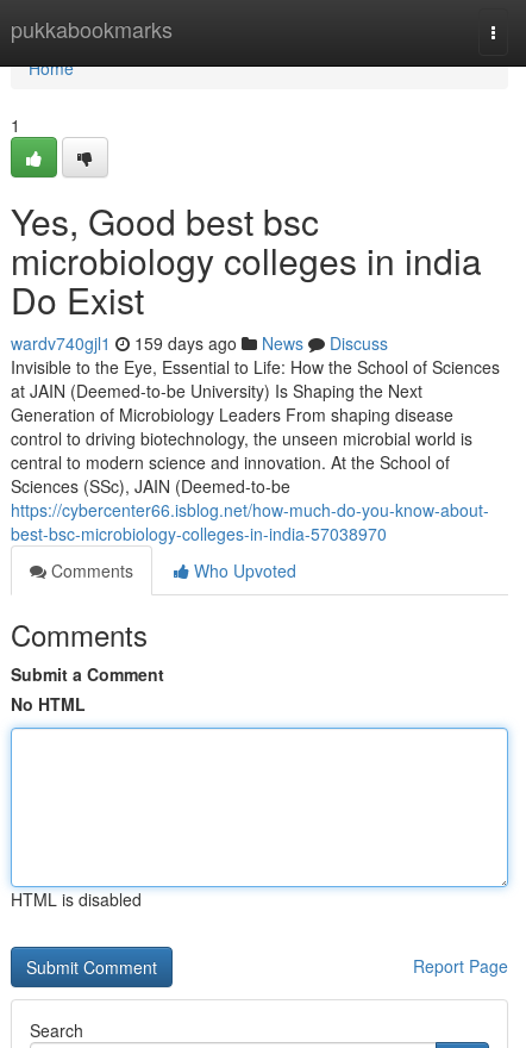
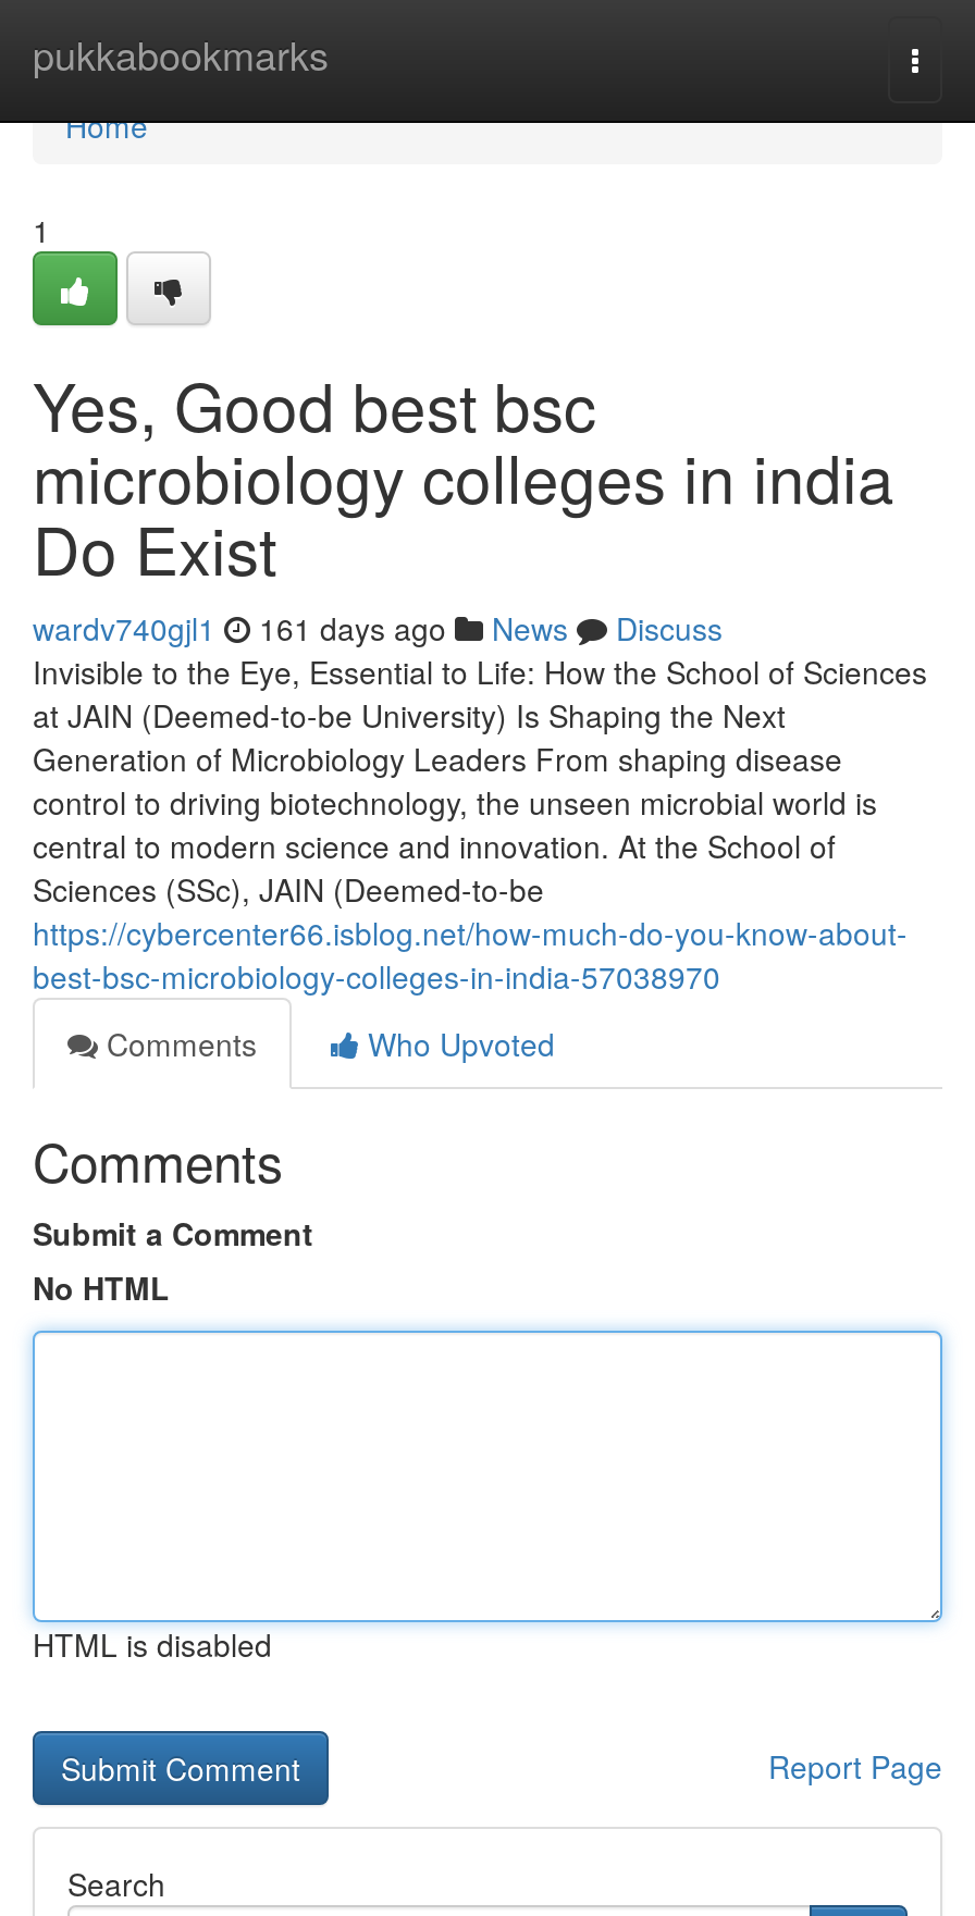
[11,331,388,355] wardv740gjl1 159 days ago News Discuss -> [33,606,723,650] wardv740gjl1 161 days ago News Discuss

